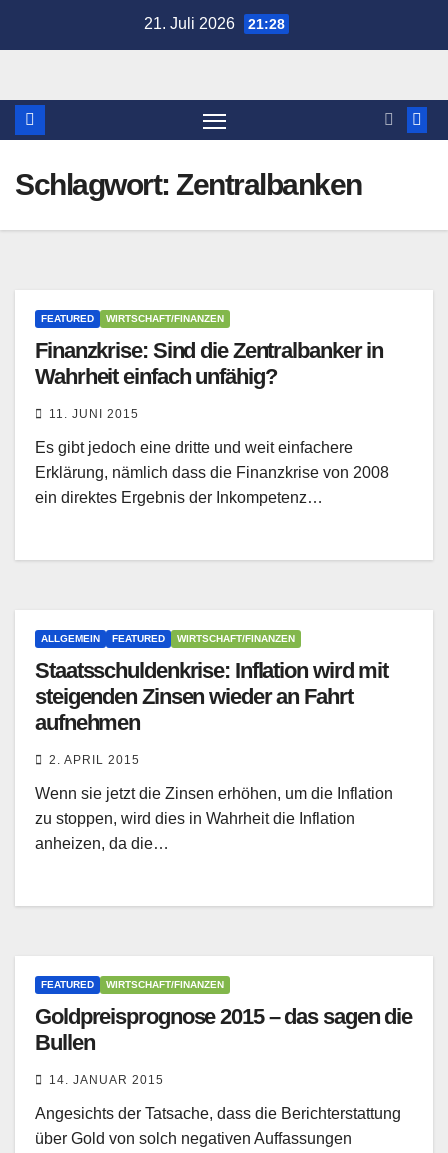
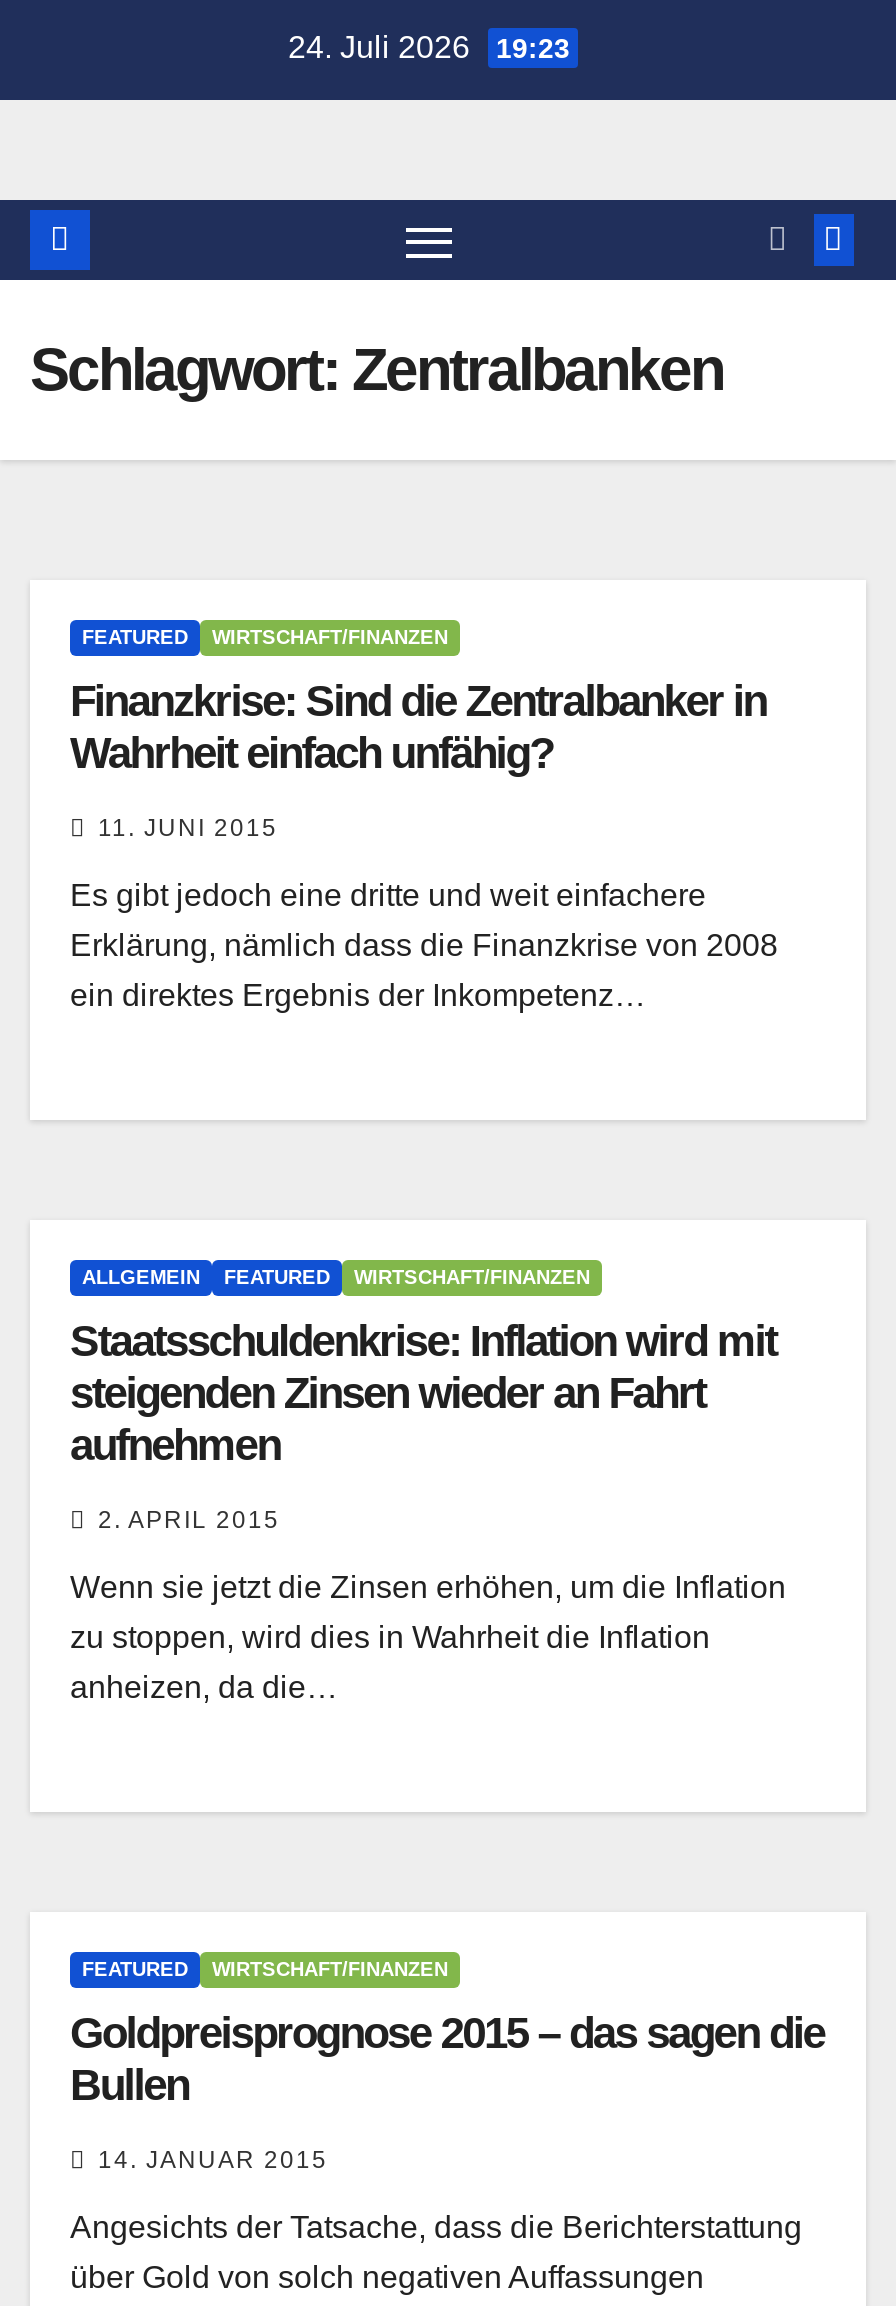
[144,15,285,32] 21. Juli 2026 21:28 -> [288,30,570,64] 24. Juli 2026 19:23

